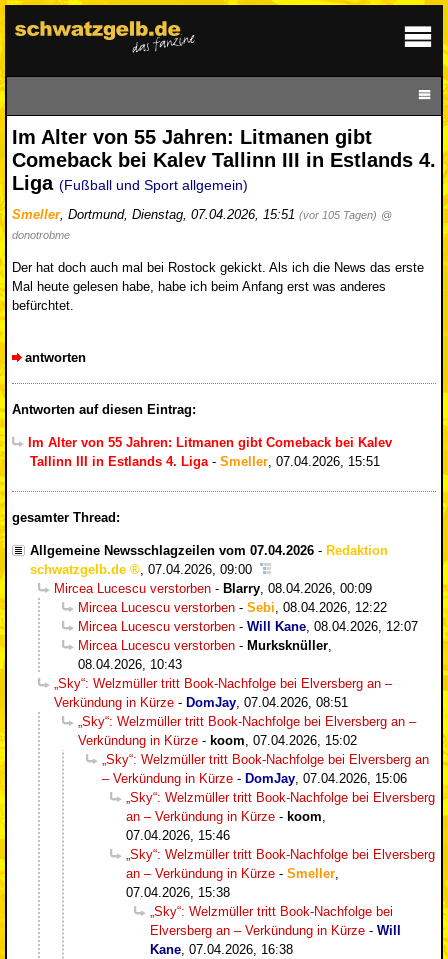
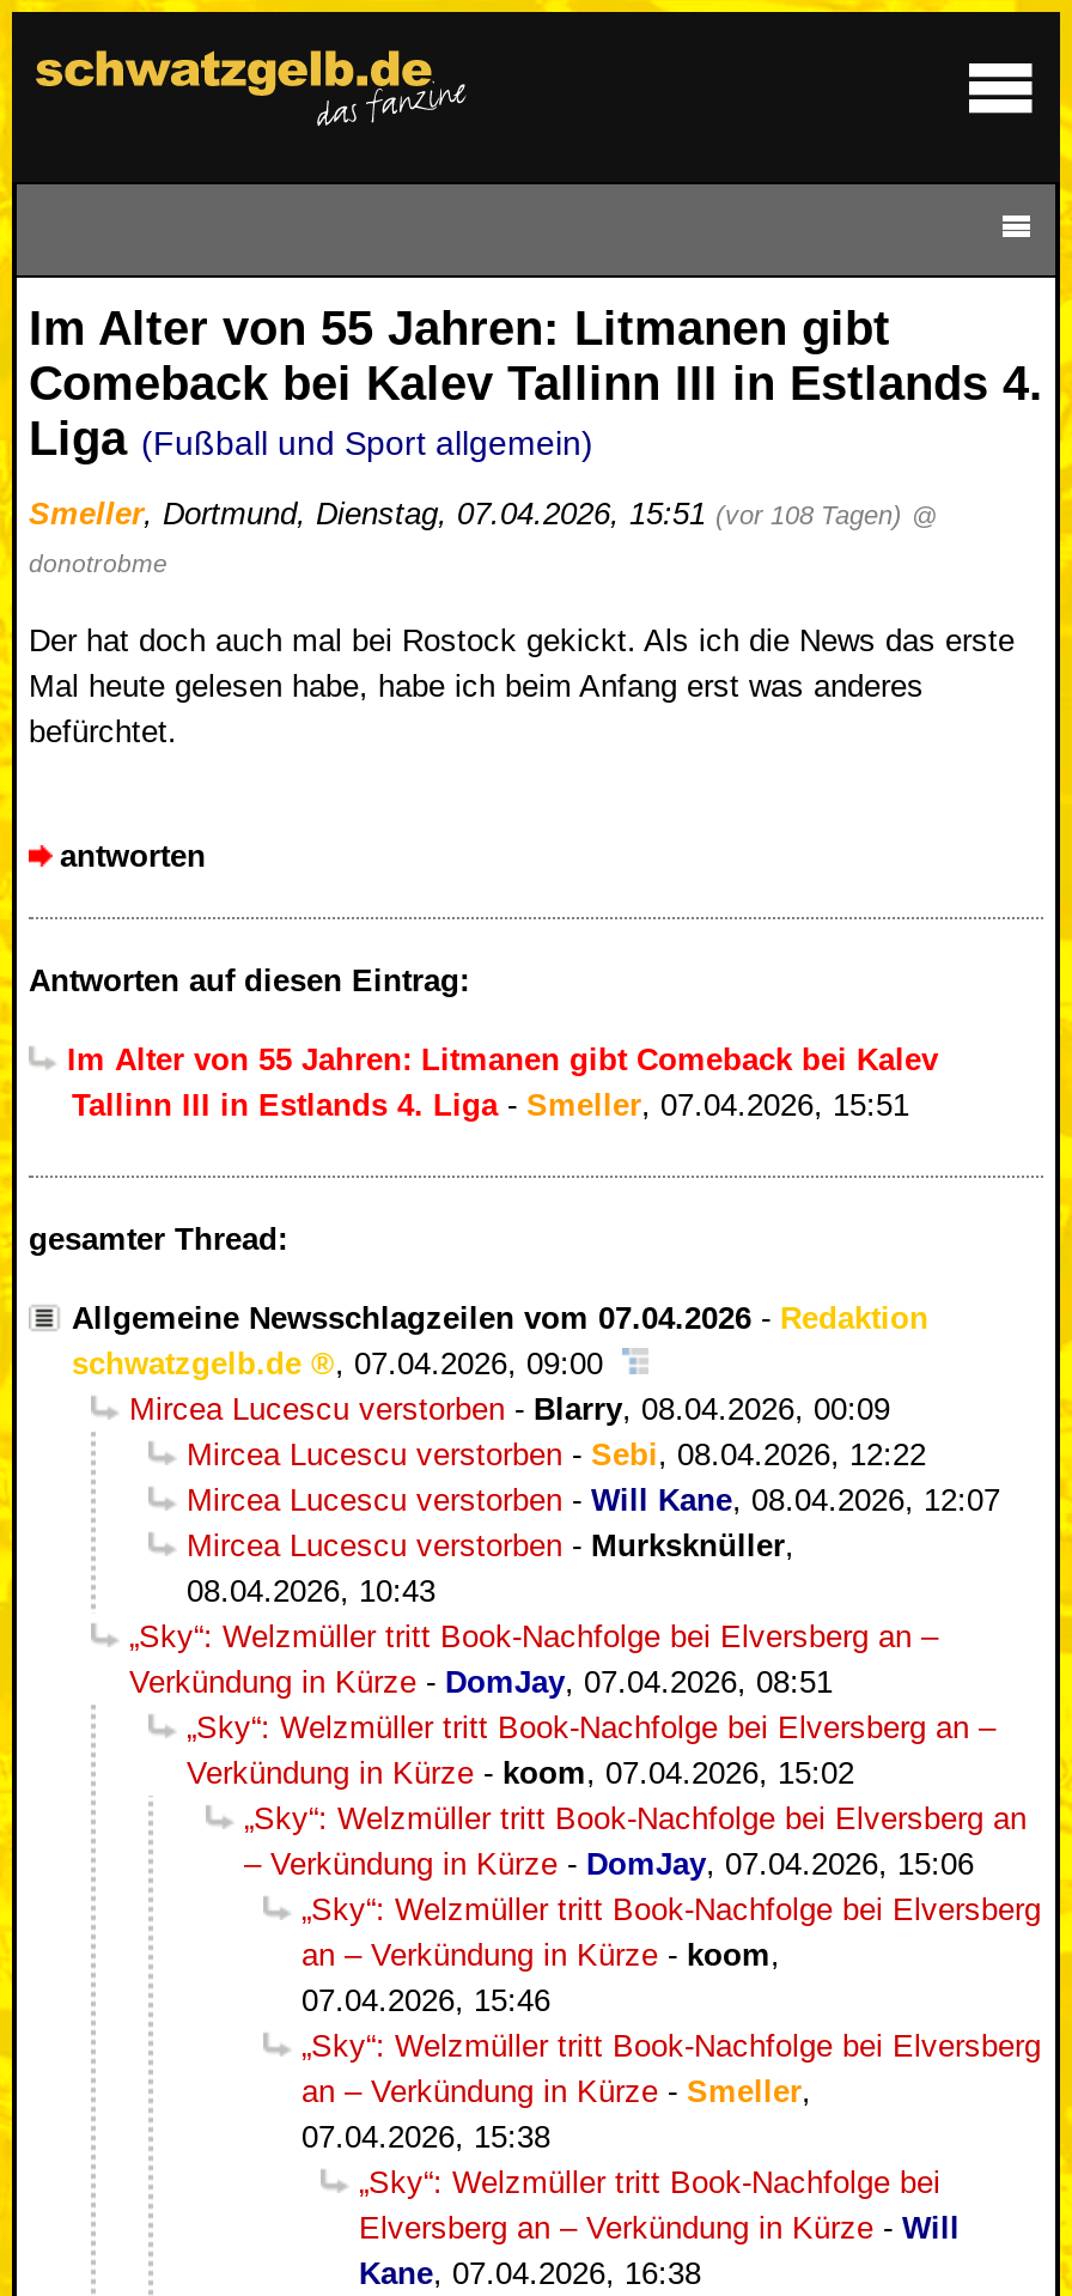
[12,207,392,222] Smeller, Dortmund, Dienstag, 07.04.2026, 15:51 (vor 105 Tagen) @ -> [29,496,938,532] Smeller, Dortmund, Dienstag, 07.04.2026, 15:51 (vor 108 Tagen) @

